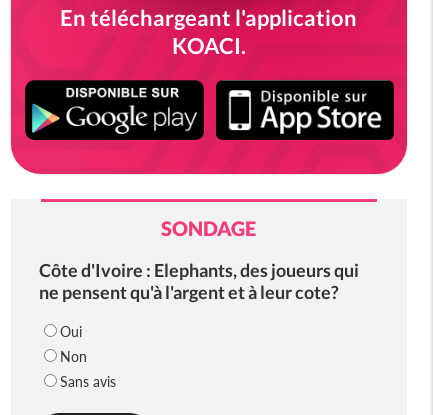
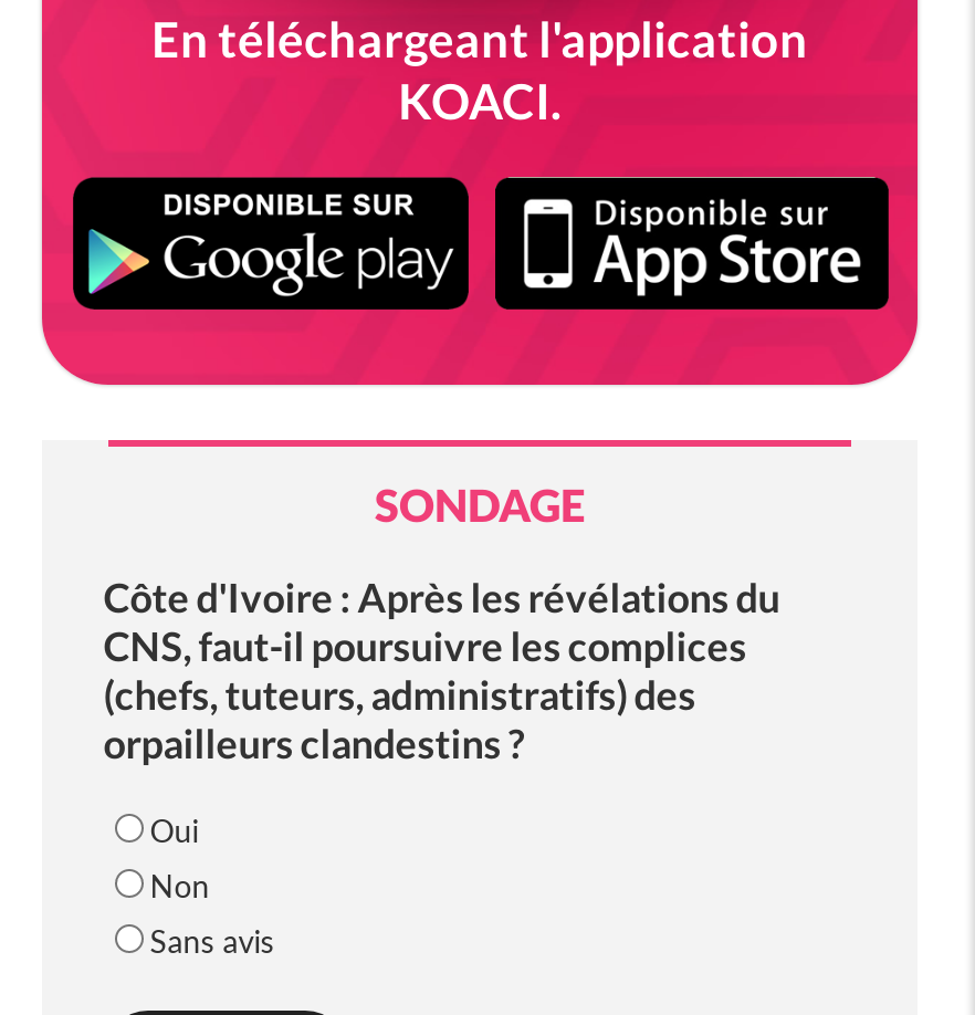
[39,259,359,303] Côte d'Ivoire : Elephants, des joueurs qui | ne pensent qu'à l'argent et à leur cote? -> [103,573,780,767] Côte d'Ivoire : Après les révélations du | CNS, faut-il poursuivre les complices | (chefs, tuteurs, administratifs) des | orpailleurs clandestins ?

